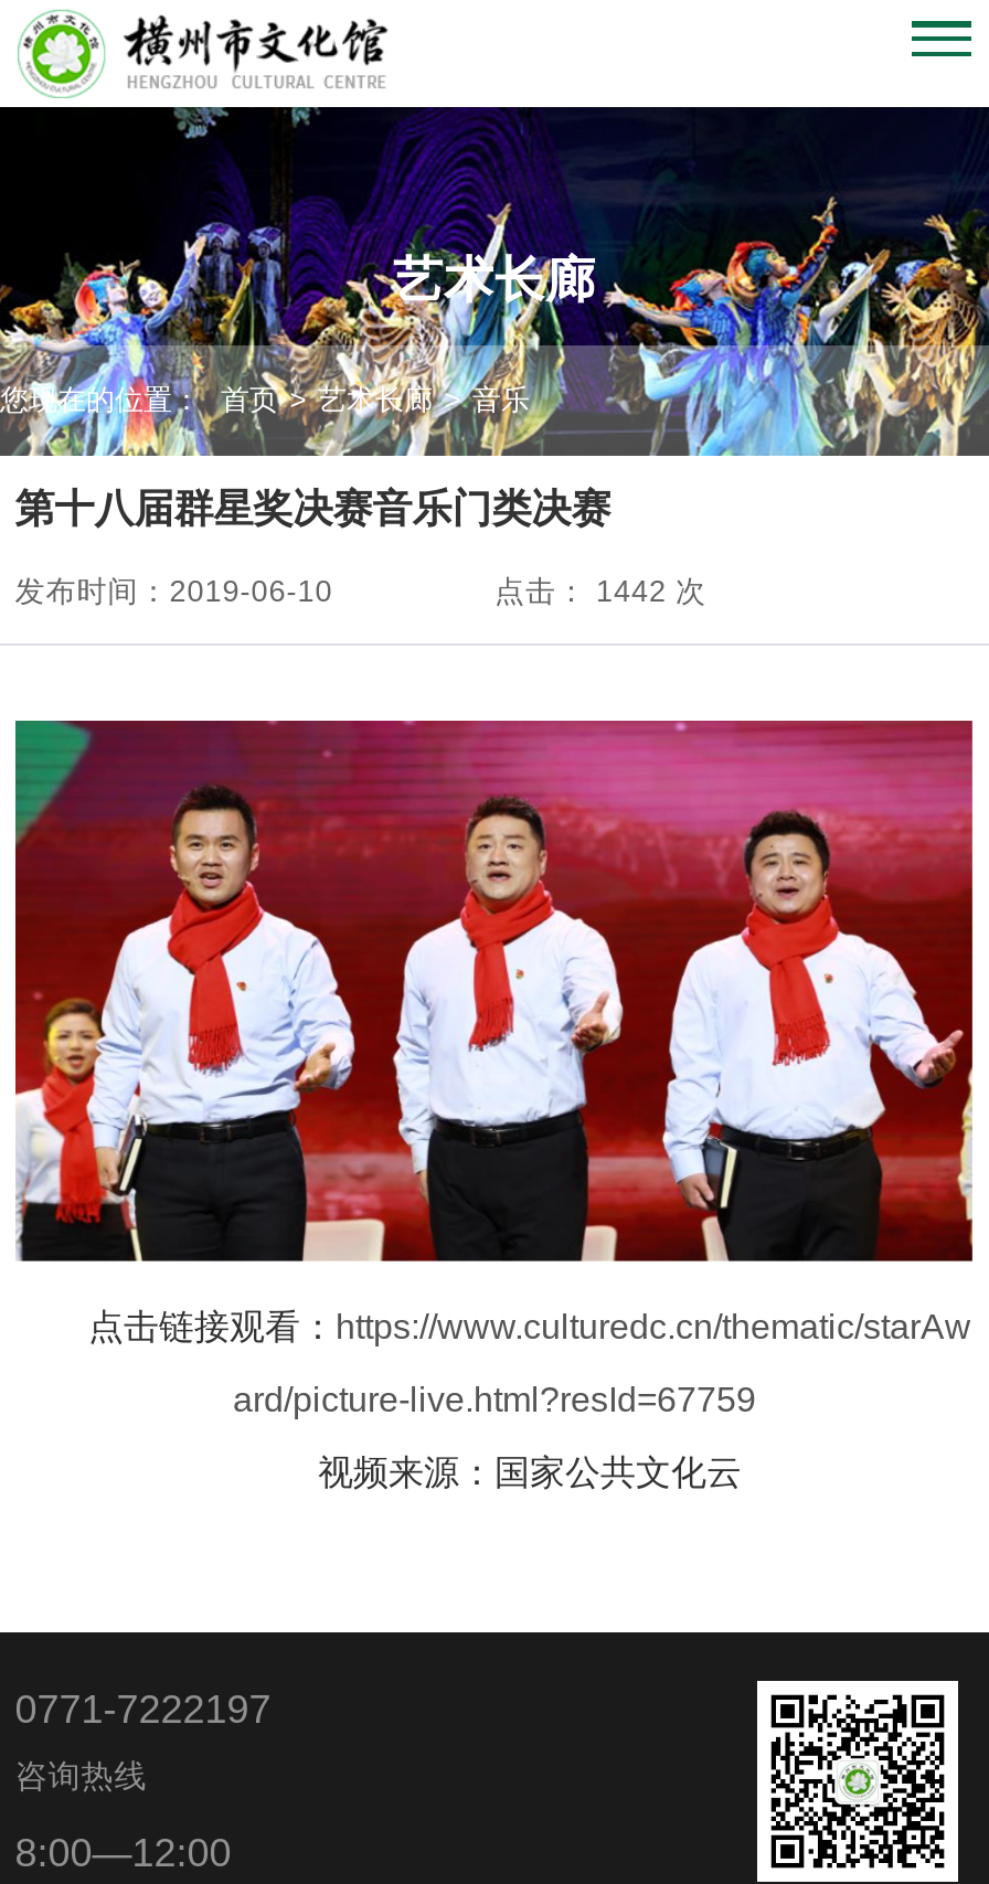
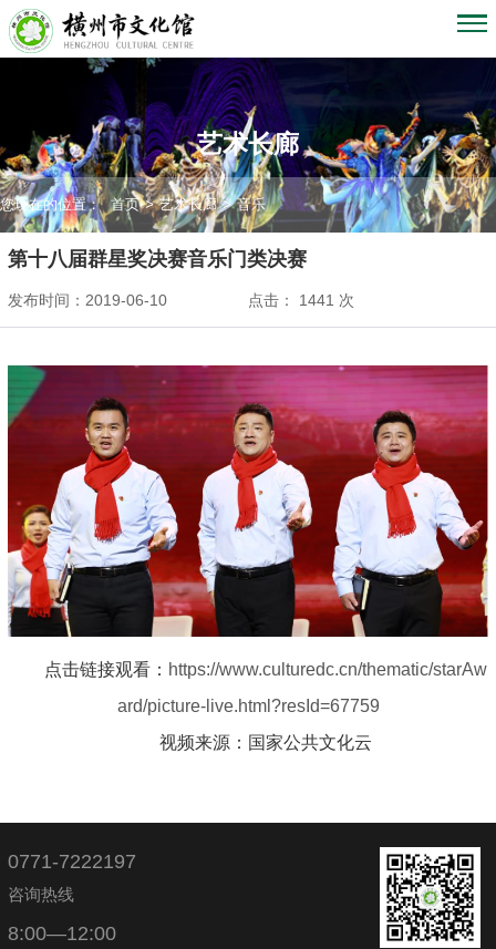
[494,574,706,607] 点击：1442次 -> [248,292,354,309] 点击：1441次

